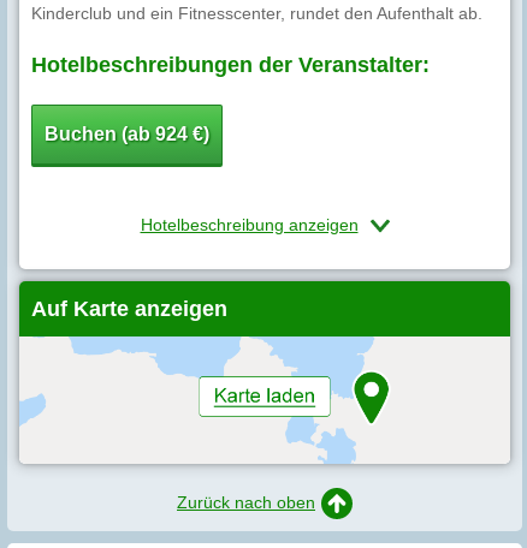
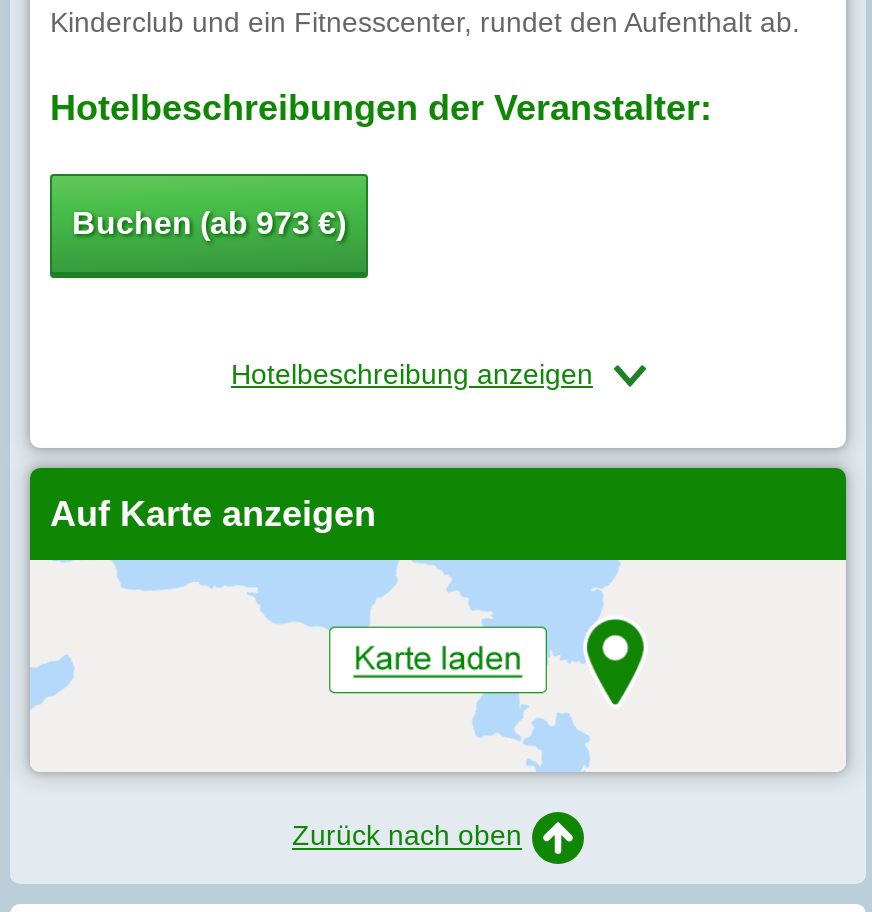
[45,124,209,144] Buchen (ab 924 €) -> [72,206,346,240] Buchen (ab 973 €)

